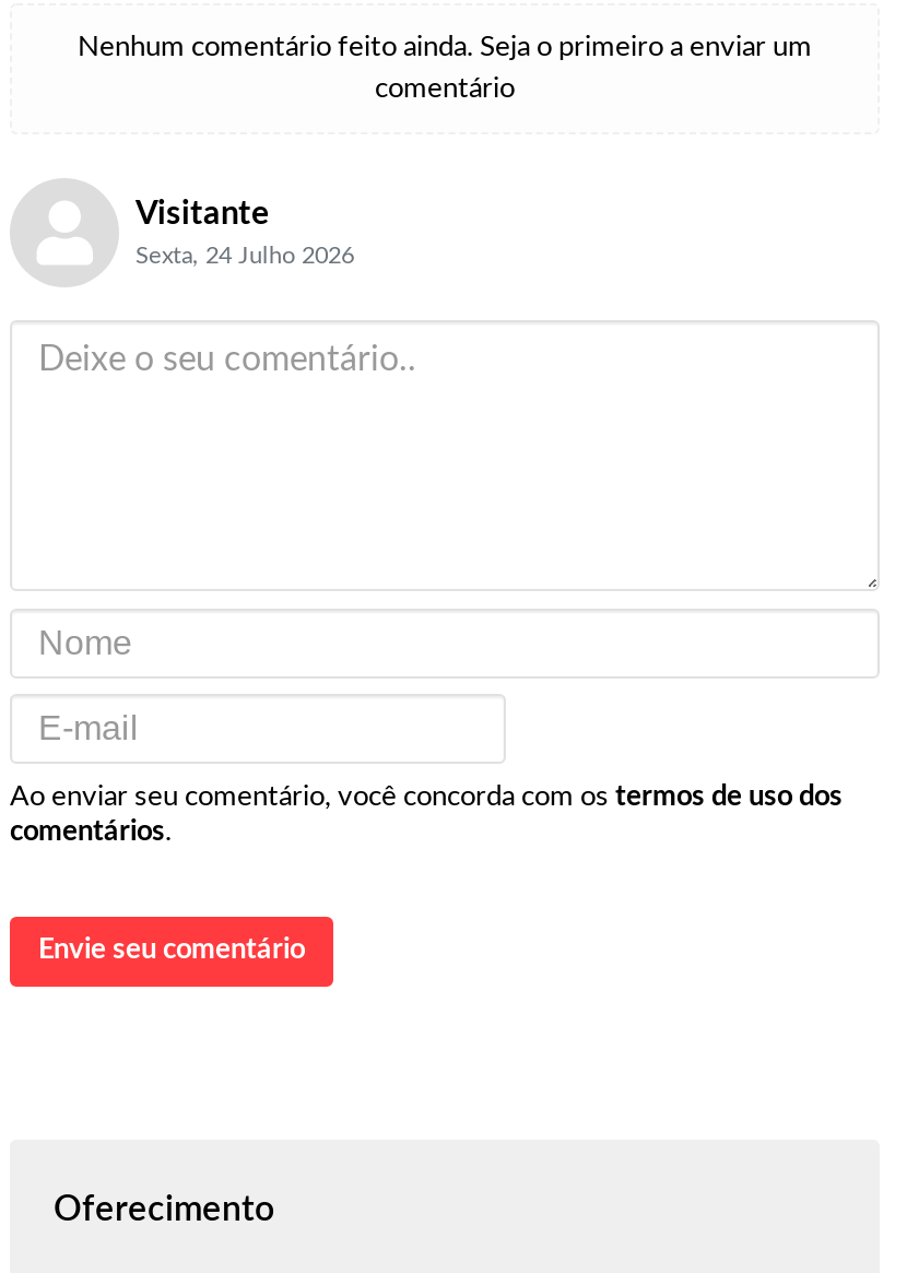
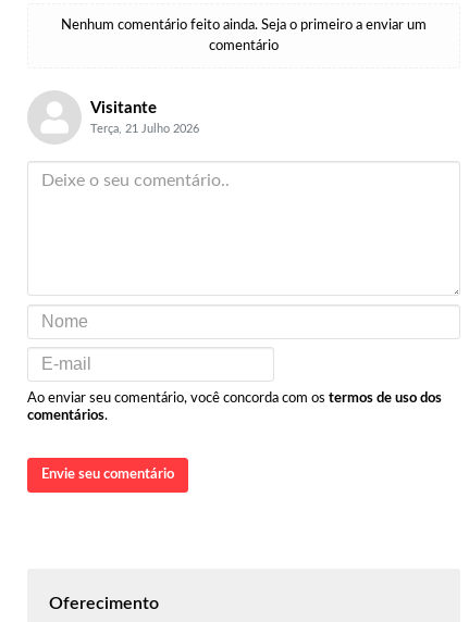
[136,244,354,268] Sexta, 24 Julho 2026 -> [90,123,199,135] Terça, 21 Julho 2026

